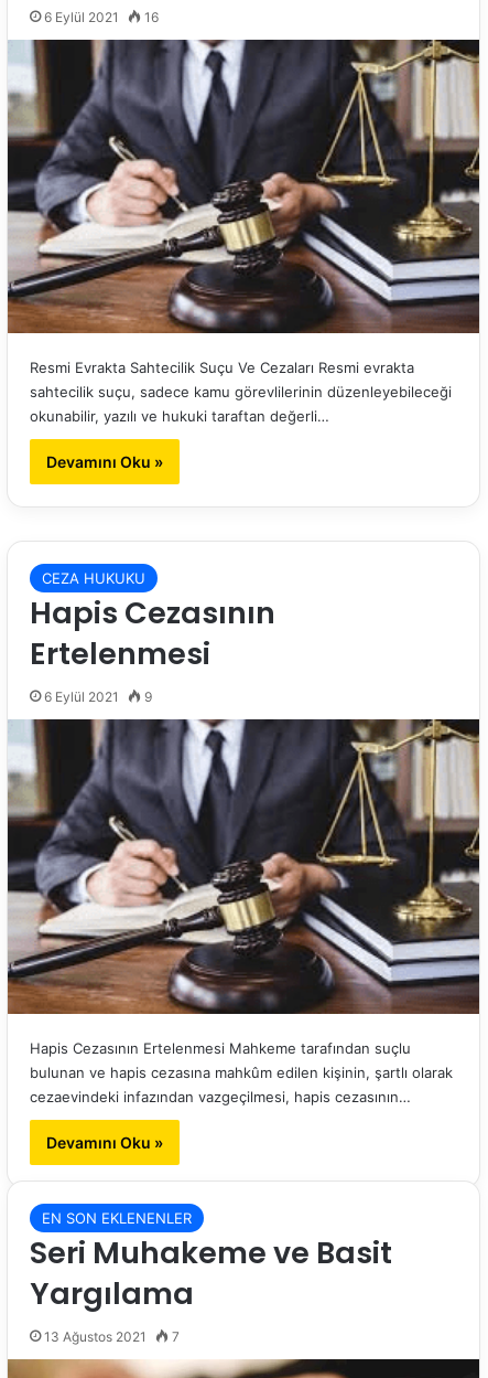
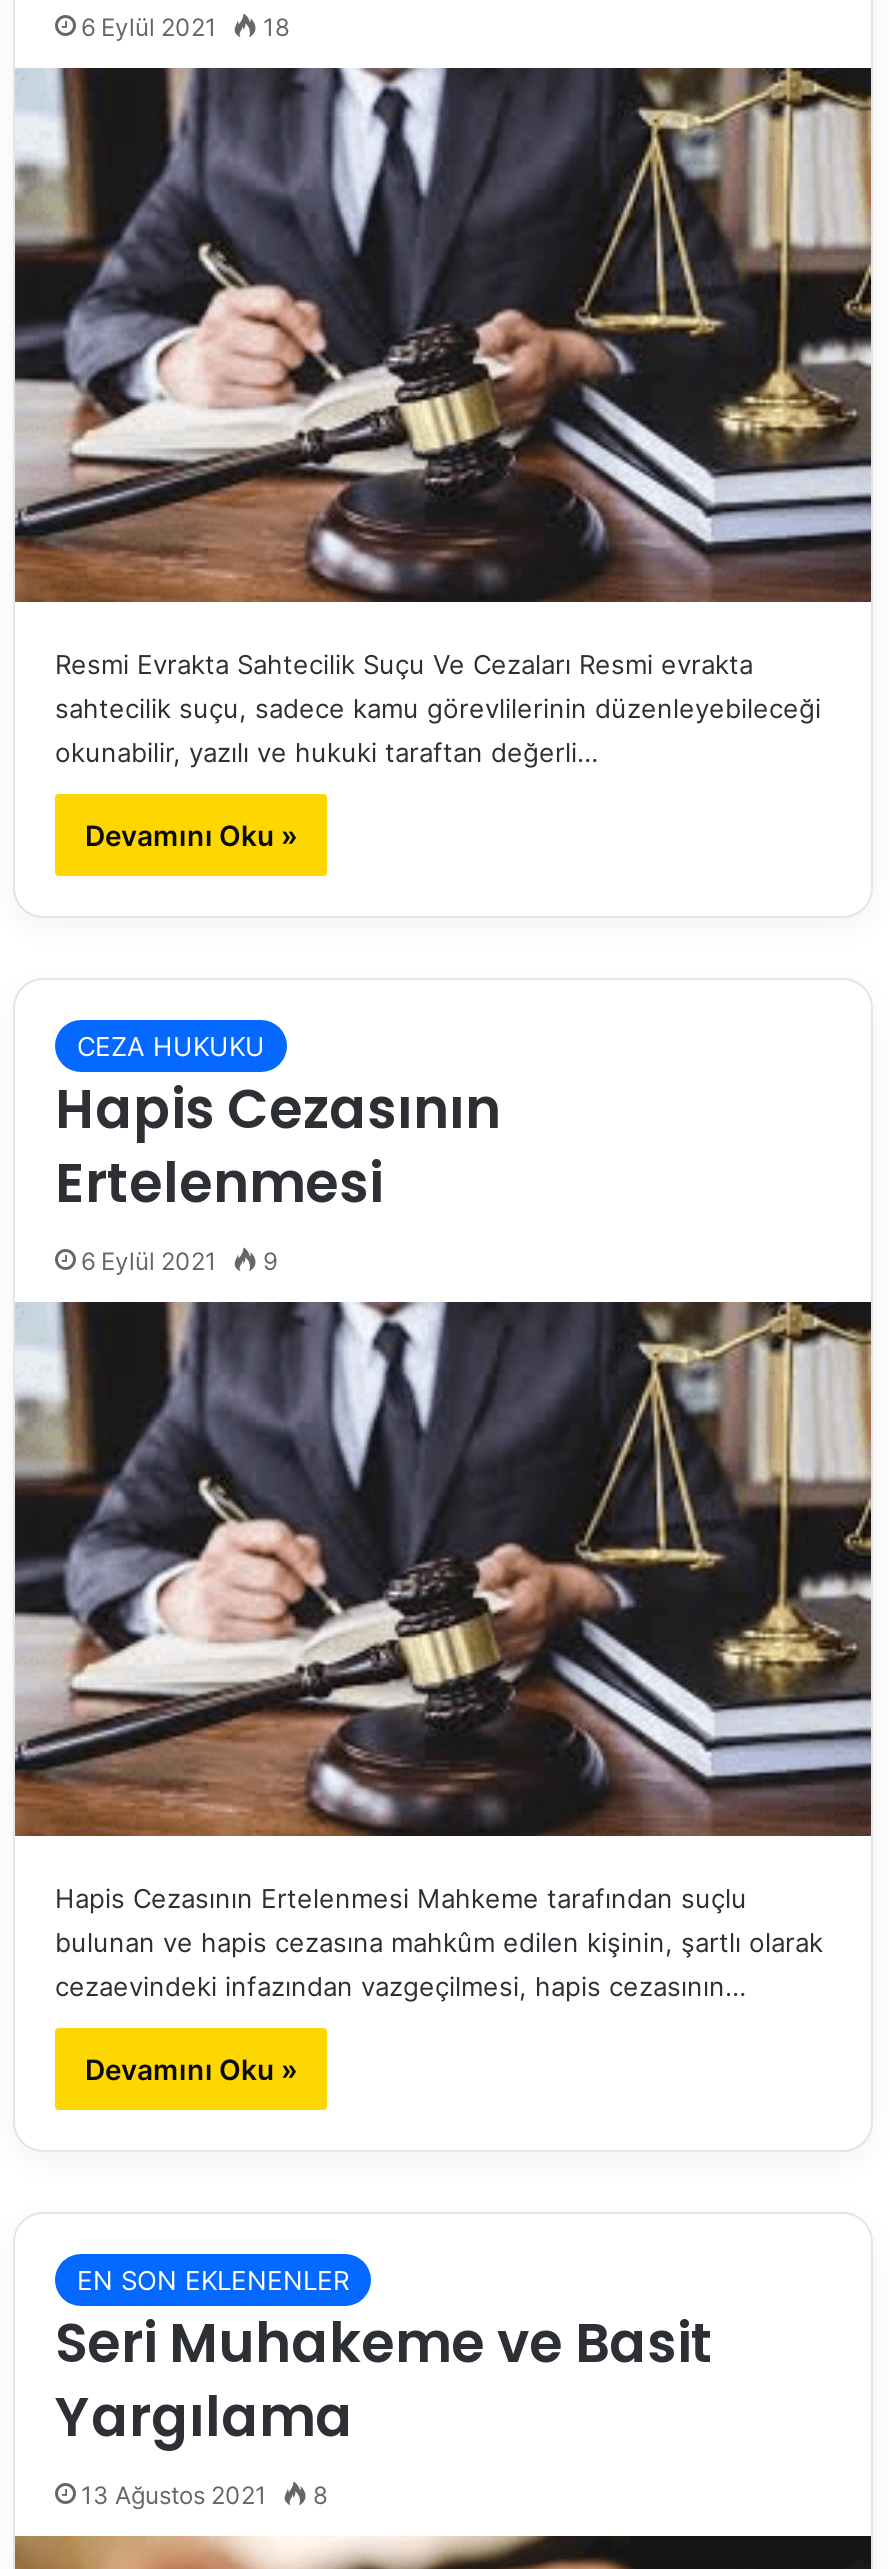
[44,8,159,25] 6 Eylül 2021 16 -> [81,12,289,42] 6 Eylül 2021 18
[44,1328,180,1345] 13 Ağustos 2021 7 -> [81,2479,327,2509] 13 Ağustos 2021 8

